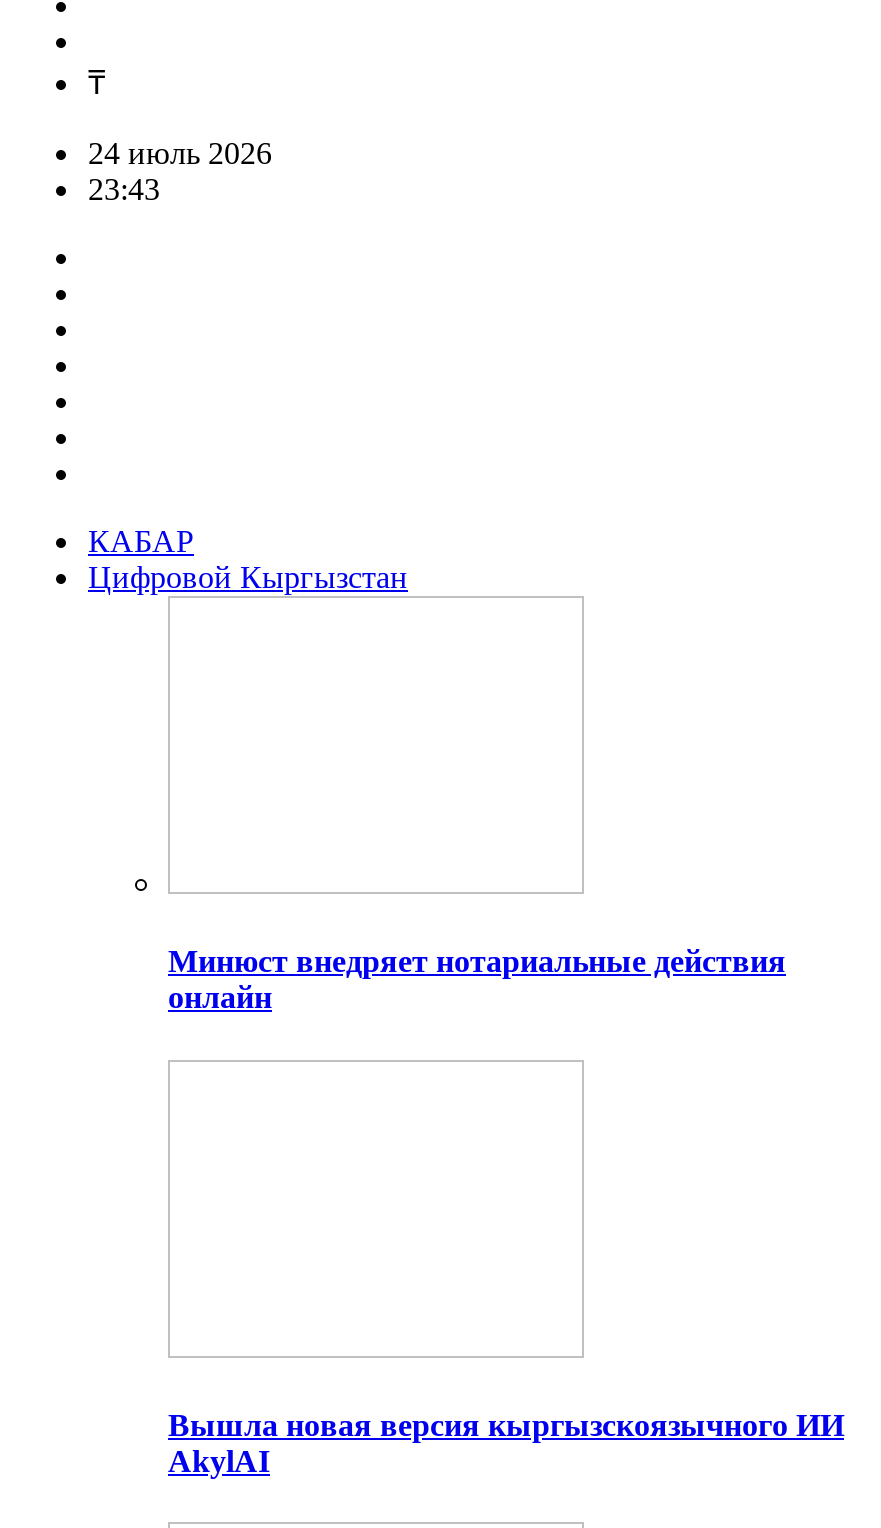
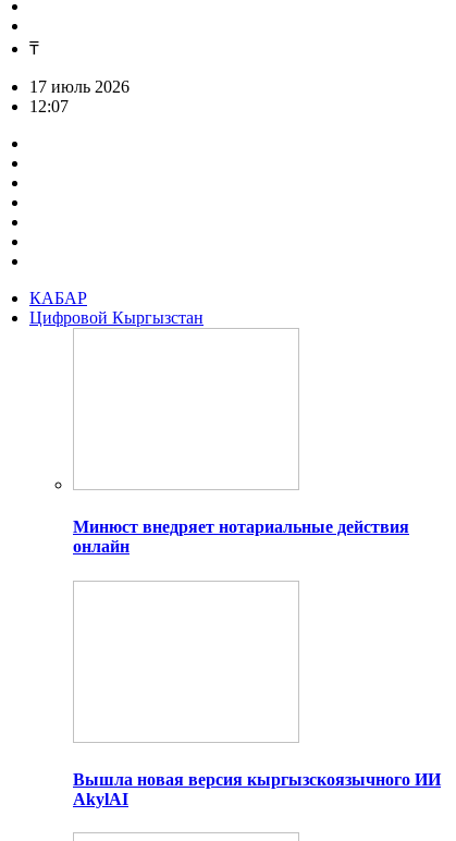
[88,136,272,170] 24 июль 2026 -> [29,77,130,96] 17 июль 2026
[88,172,160,206] 23:43 -> [29,97,69,115] 12:07

